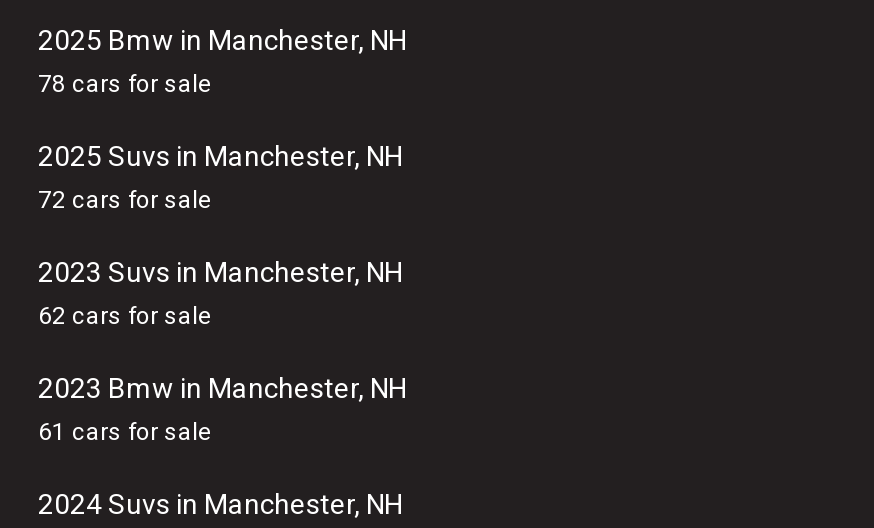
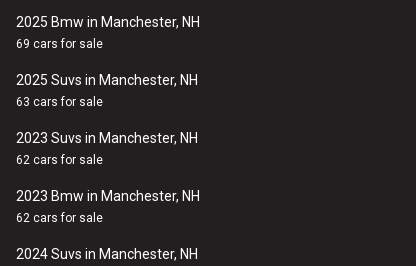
[38,70,212,98] 78 cars for sale -> [16,37,103,51] 69 cars for sale
[38,186,212,214] 72 cars for sale -> [16,95,103,109] 63 cars for sale
[38,418,212,446] 61 cars for sale -> [16,211,103,225] 62 cars for sale

